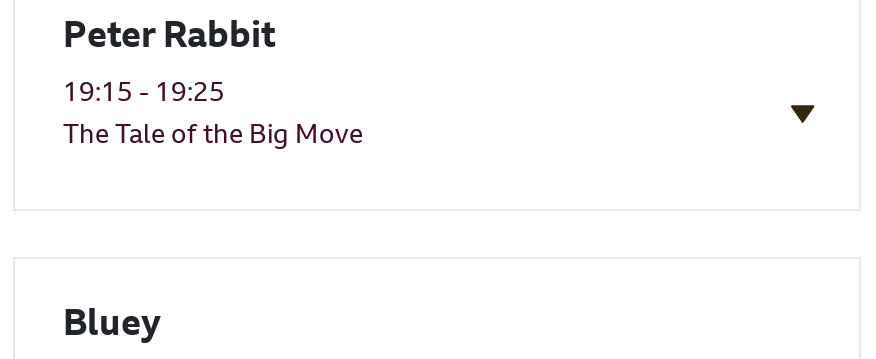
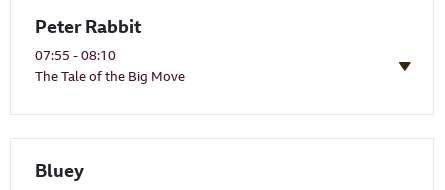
[63,80,225,106] 19:15 - 19:25 -> [35,50,116,63] 07:55 - 08:10

